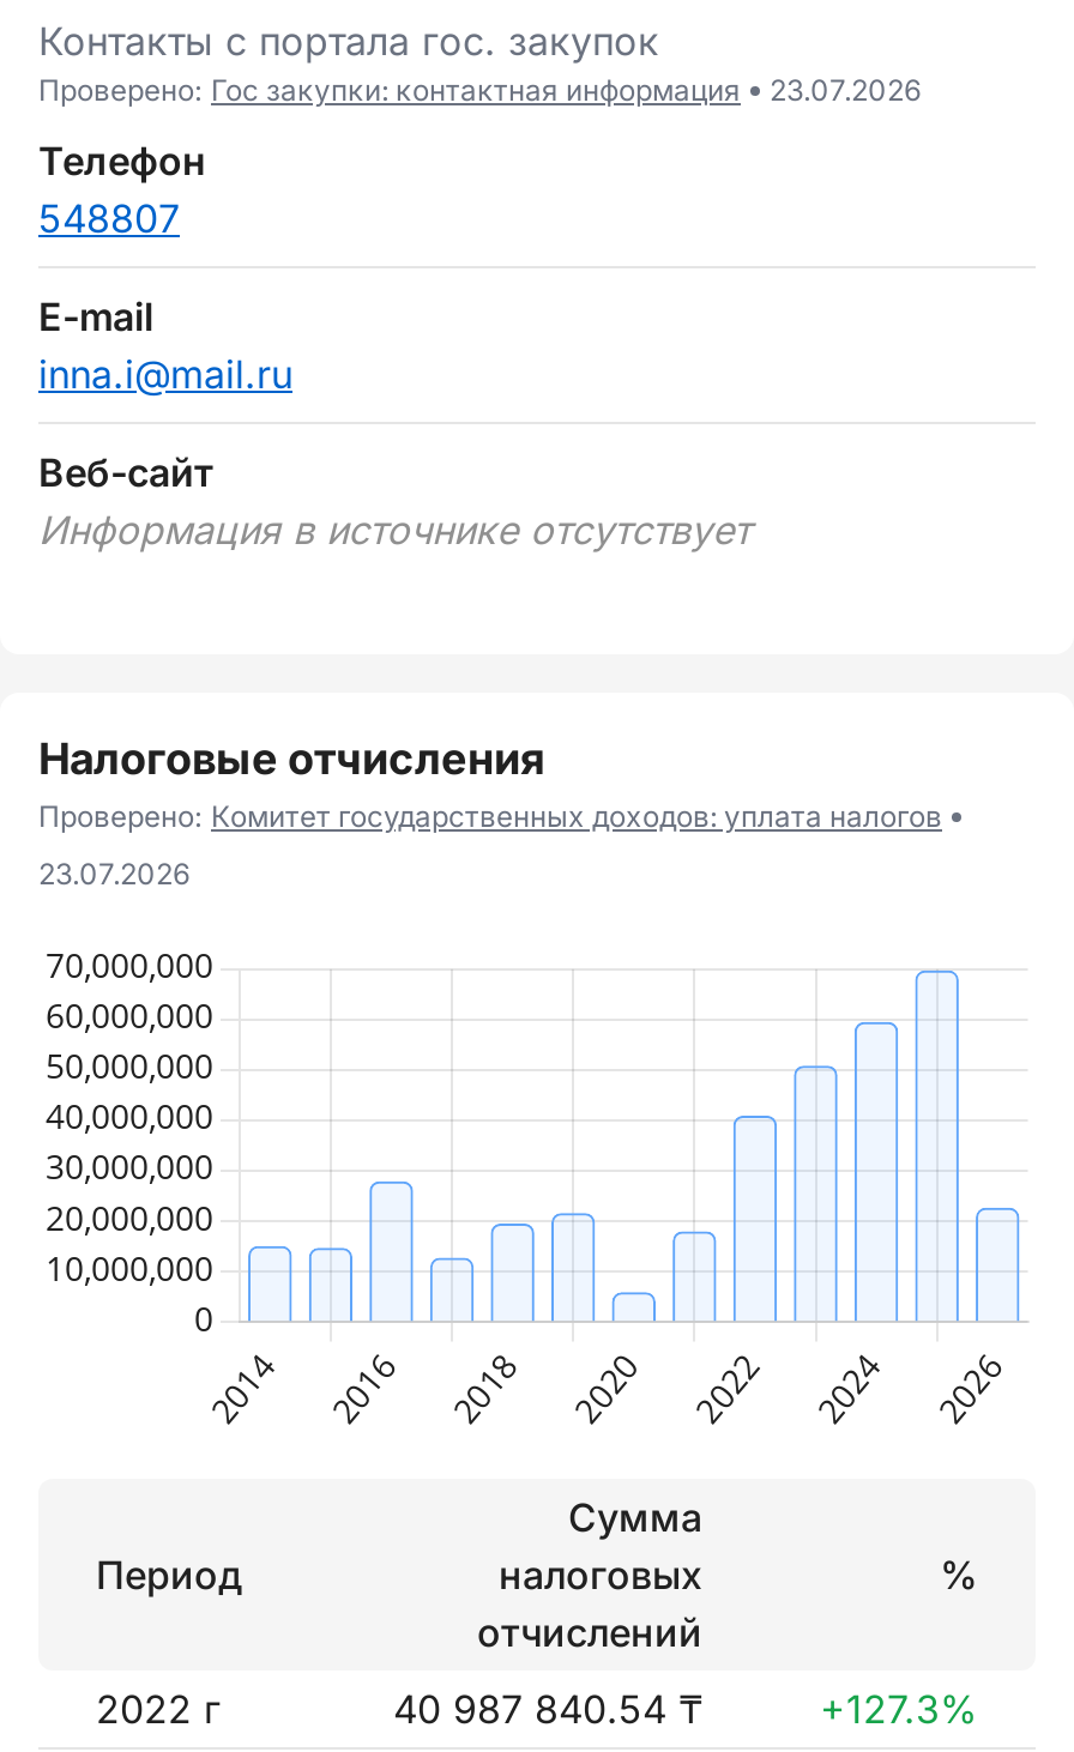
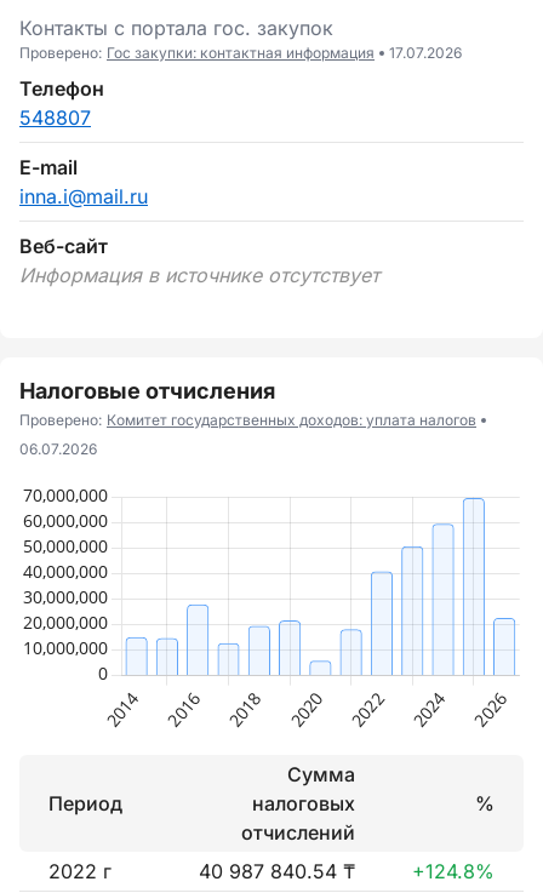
[38,72,921,108] Проверено: Гос закупки: контактная информация 23.07.2026 -> [19,44,462,62] Проверено: Гос закупки: контактная информация 17.07.2026
[38,856,189,892] 23.07.2026 -> [19,440,97,458] 06.07.2026
[820,1685,978,1733] +127.3% -> [412,859,495,883] +124.8%

